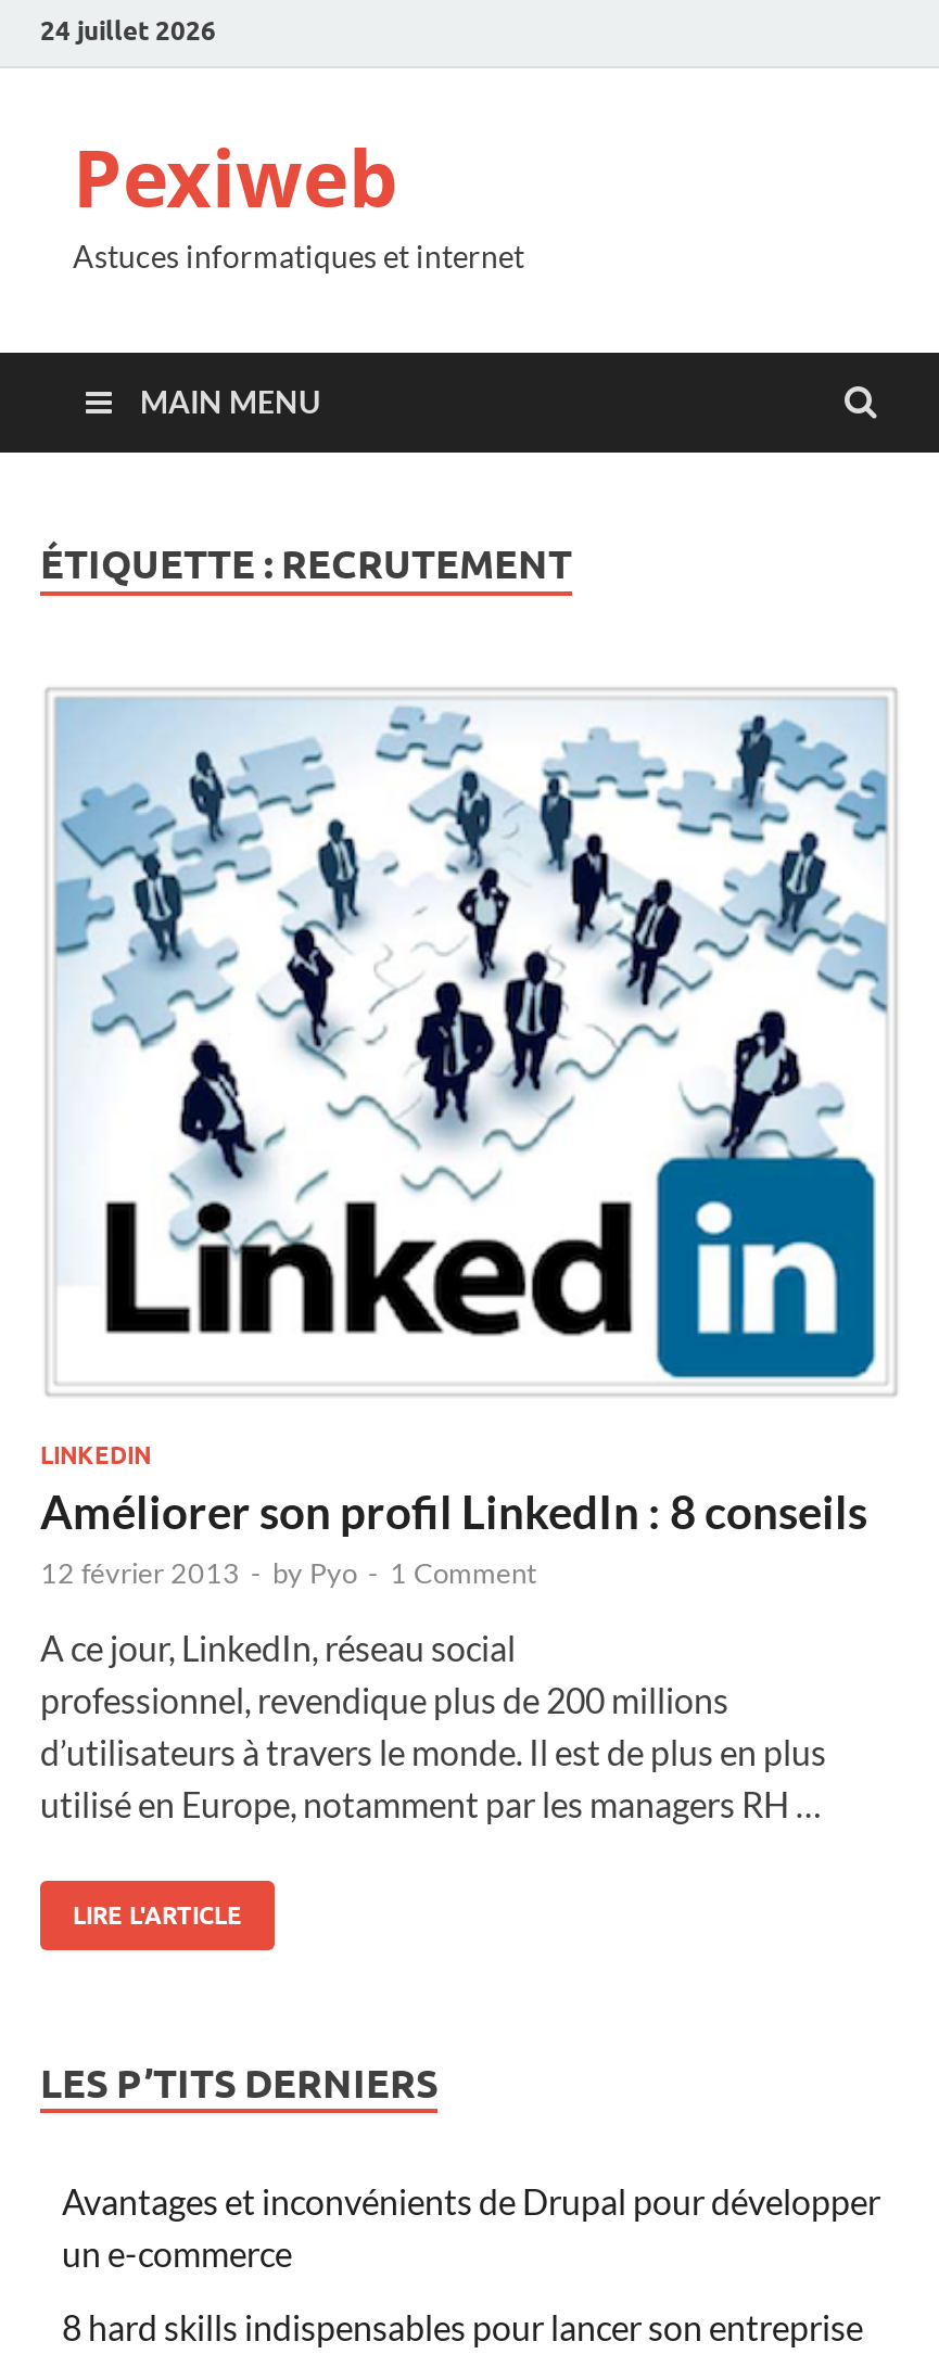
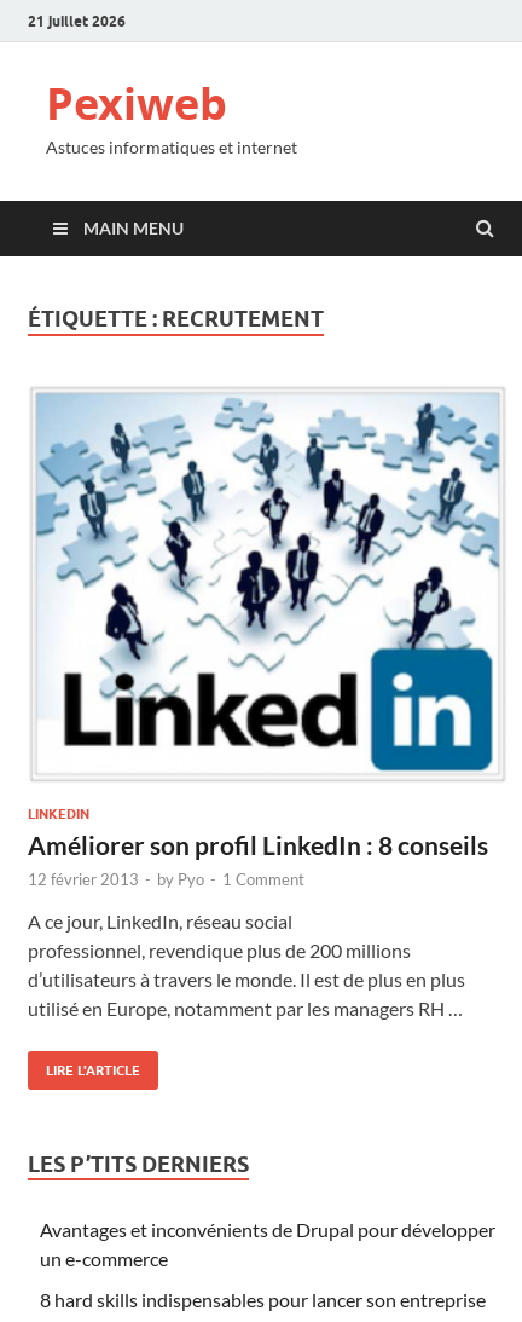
[40,13,216,46] 24 juillet 2026 -> [28,11,126,30] 21 juillet 2026

